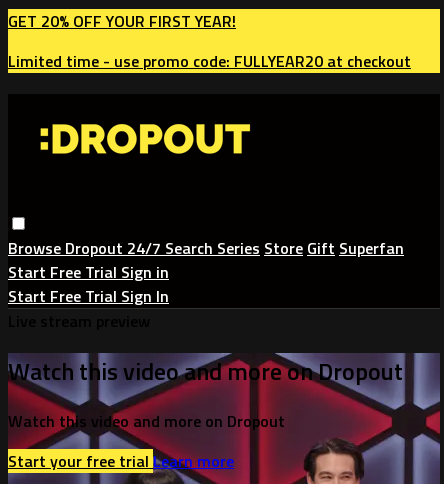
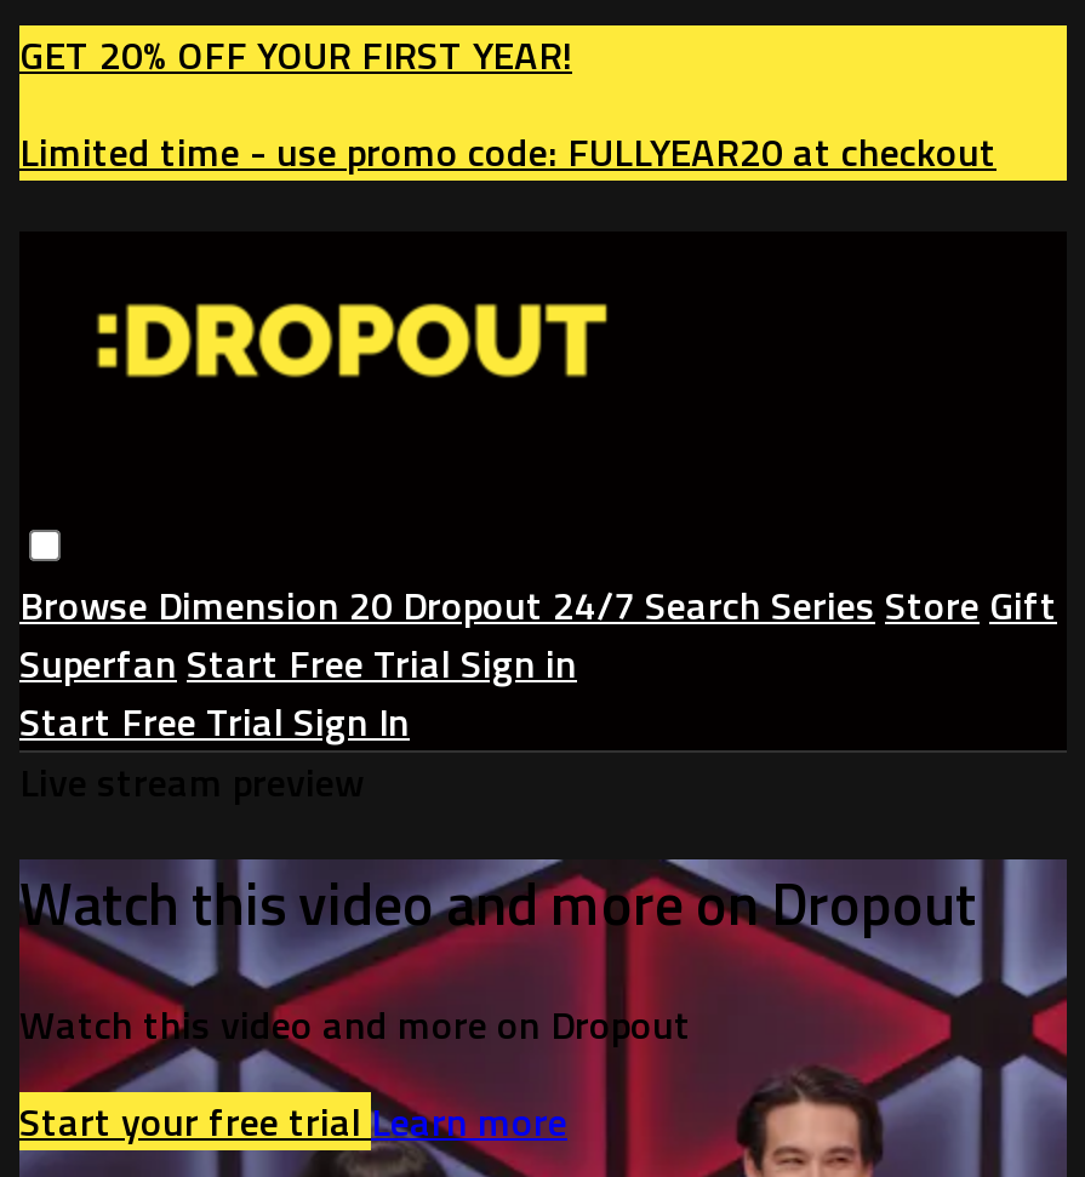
[8,236,404,284] Browse Dropout 24/7 Search Series Store Gift Superfan | Start Free Trial Sign in -> [19,576,1057,692] Browse Dimension 20 Dropout 24/7 Search Series Store Gift | Superfan Start Free Trial Sign in

